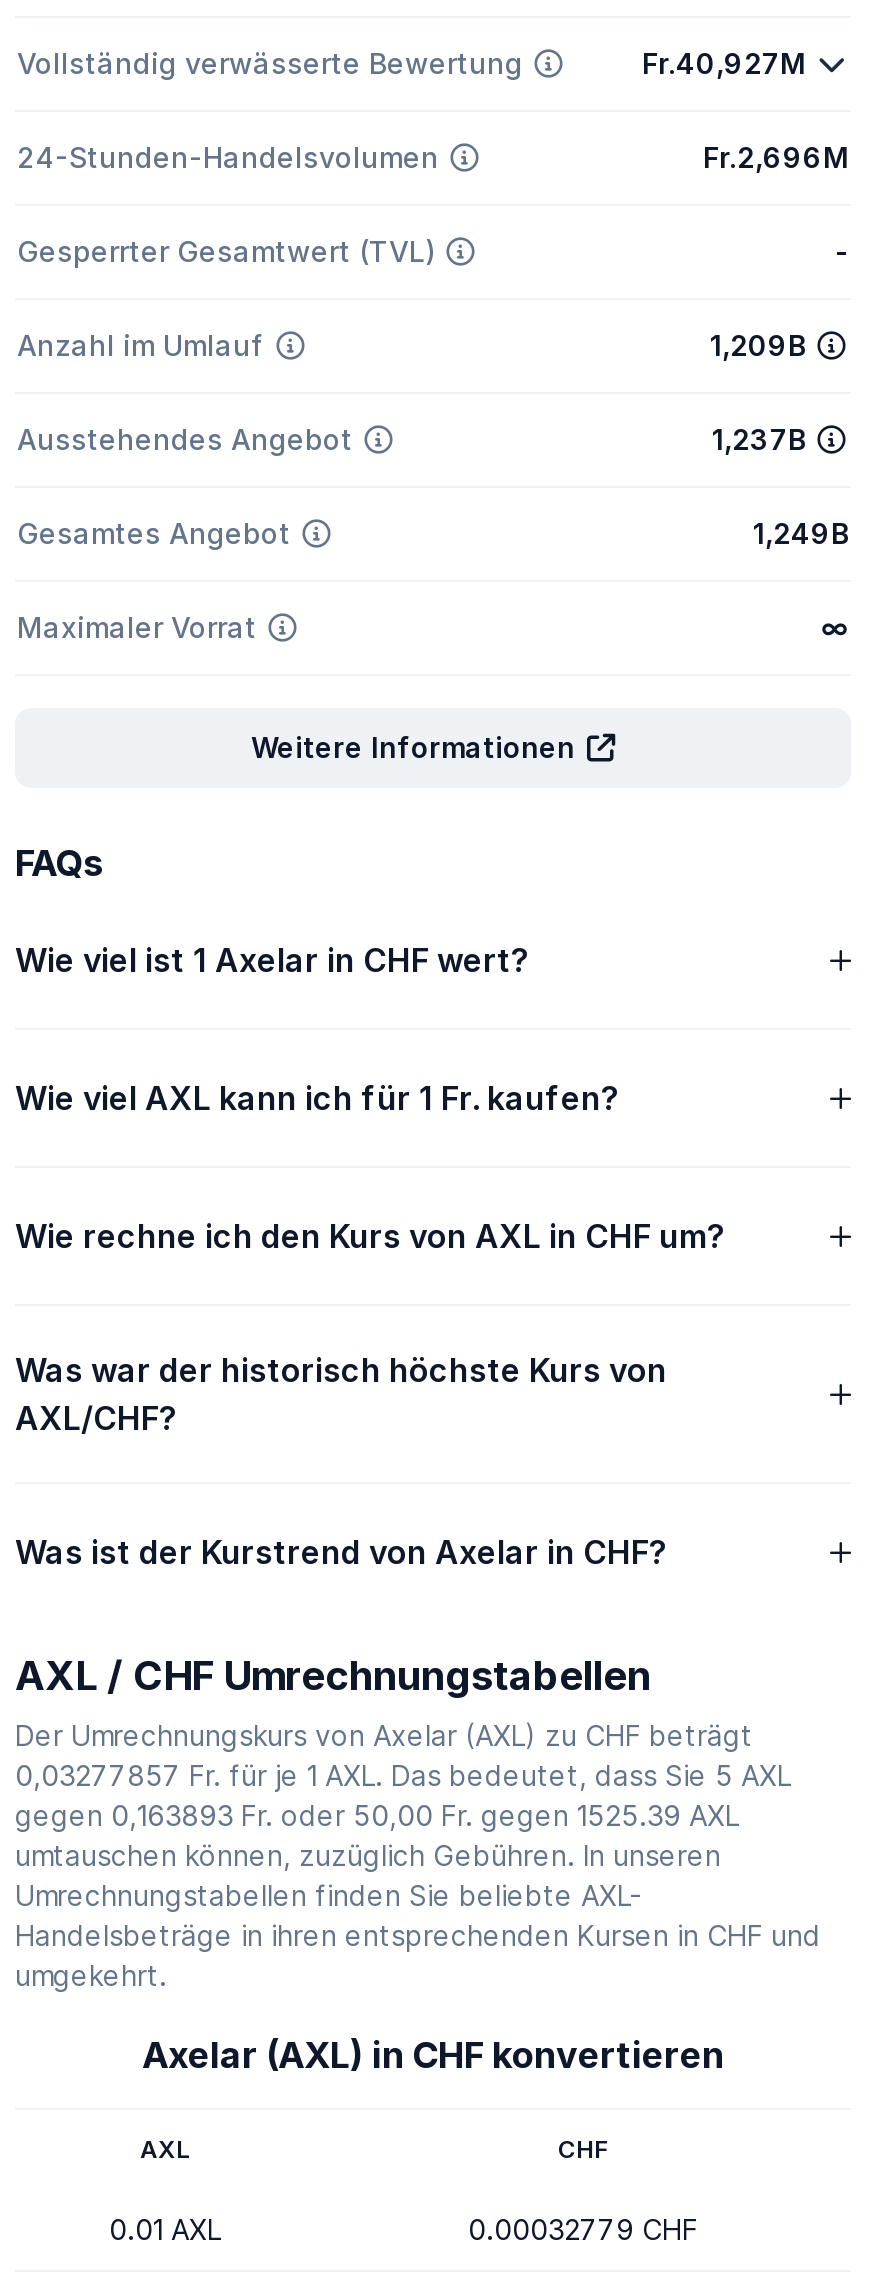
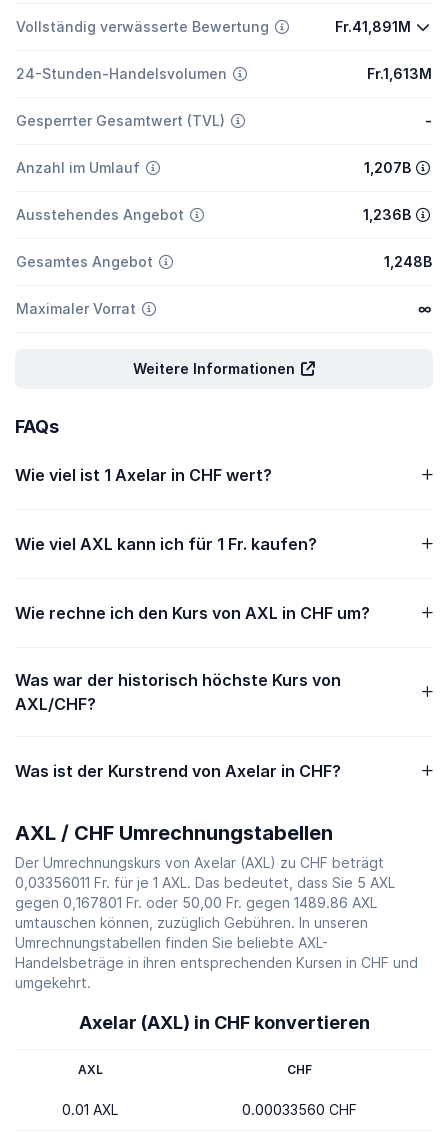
[642,46,806,80] Fr.40,927M -> [334,18,410,35] Fr.41,891M
[703,140,849,174] Fr.2,696M -> [367,65,432,82] Fr.1,613M
[710,328,806,362] 1,209B -> [363,159,410,176] 1,207B
[712,422,806,456] 1,237B -> [362,206,410,223] 1,236B
[753,516,849,550] 1,249B -> [384,253,432,270] 1,248B
[15,1758,791,1792] 0,03277857 Fr. für je 1 AXL. Das bedeutet, dass Sie 5 AXL -> [15,874,395,891] 0,03356011 Fr. für je 1 AXL. Das bedeutet, dass Sie 5 AXL
[15,1798,739,1832] gegen 0,163893 Fr. oder 50,00 Fr. gegen 1525.39 AXL -> [15,894,377,911] gegen 0,167801 Fr. oder 50,00 Fr. gegen 1489.86 AXL
[468,2212,698,2246] 0.00032779 CHF -> [241,1101,356,1118] 0.00033560 CHF

